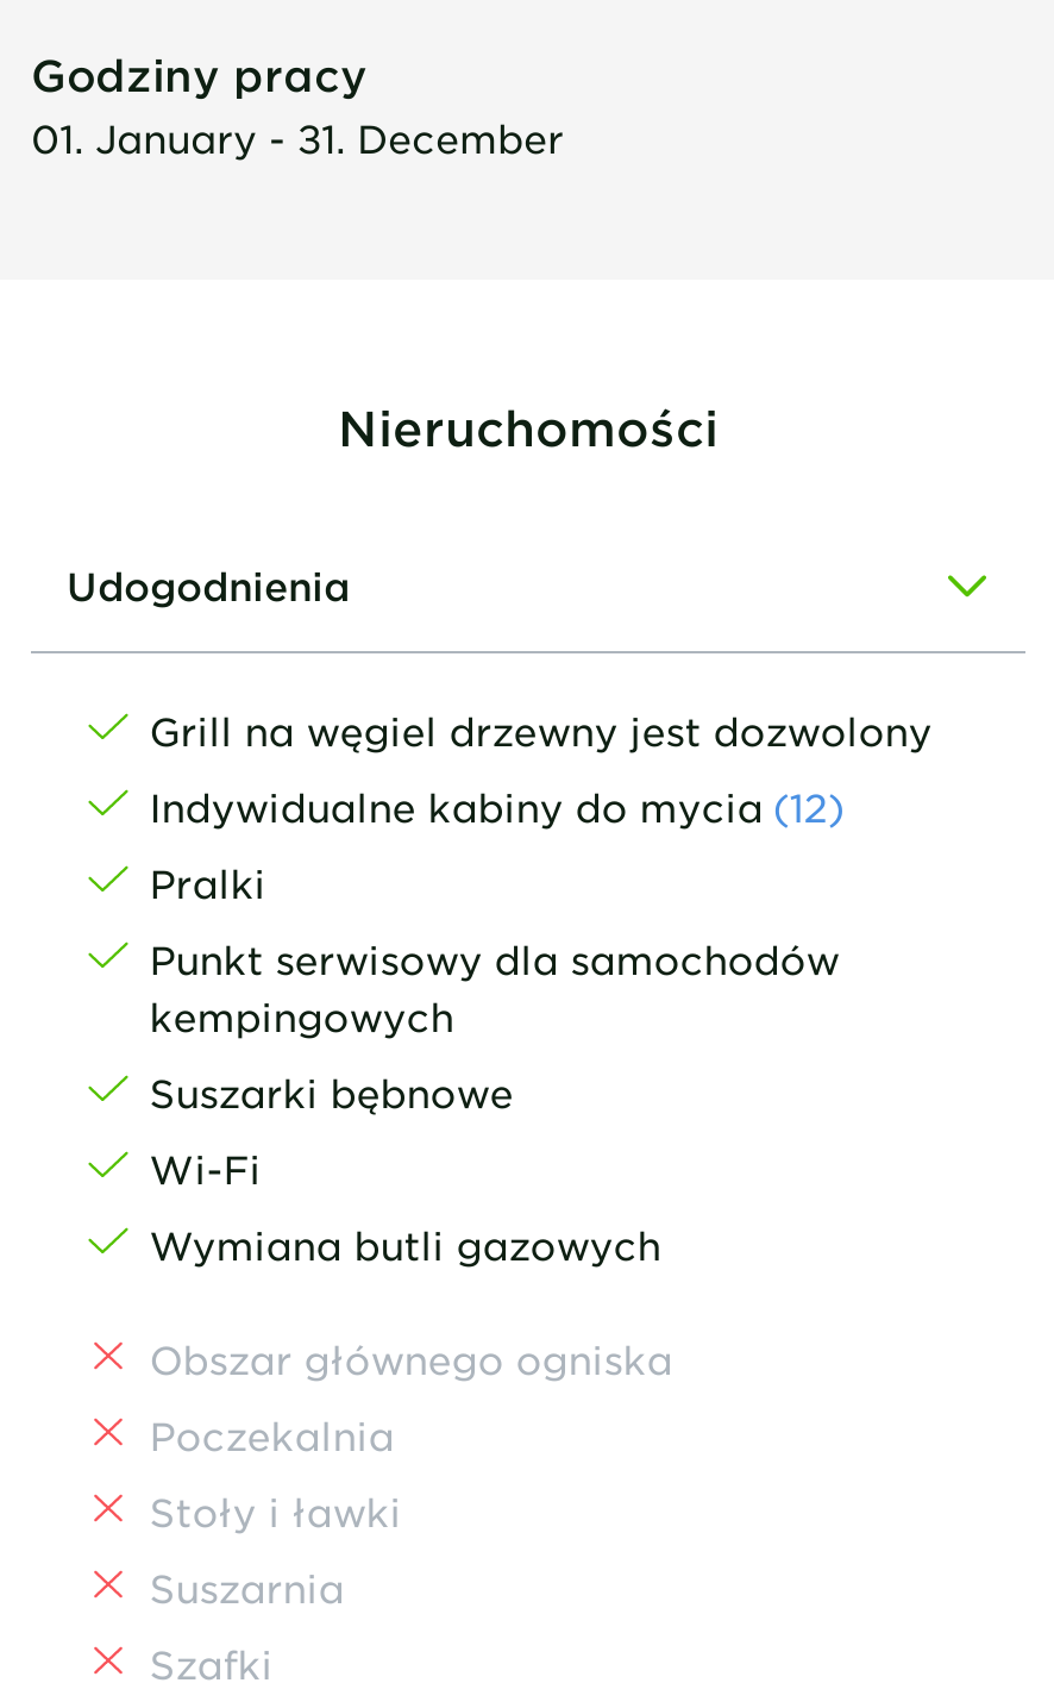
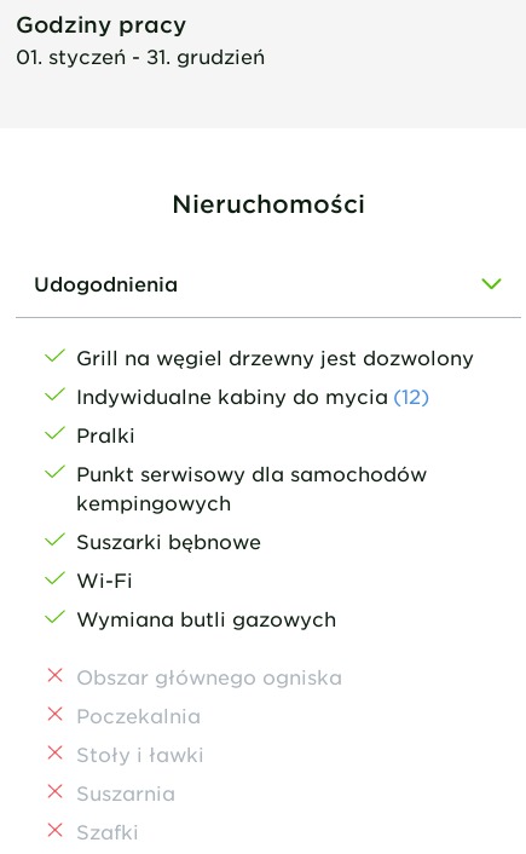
[31,112,564,160] 01. January - 31. December -> [16,43,265,67] 01. styczeń - 31. grudzień

